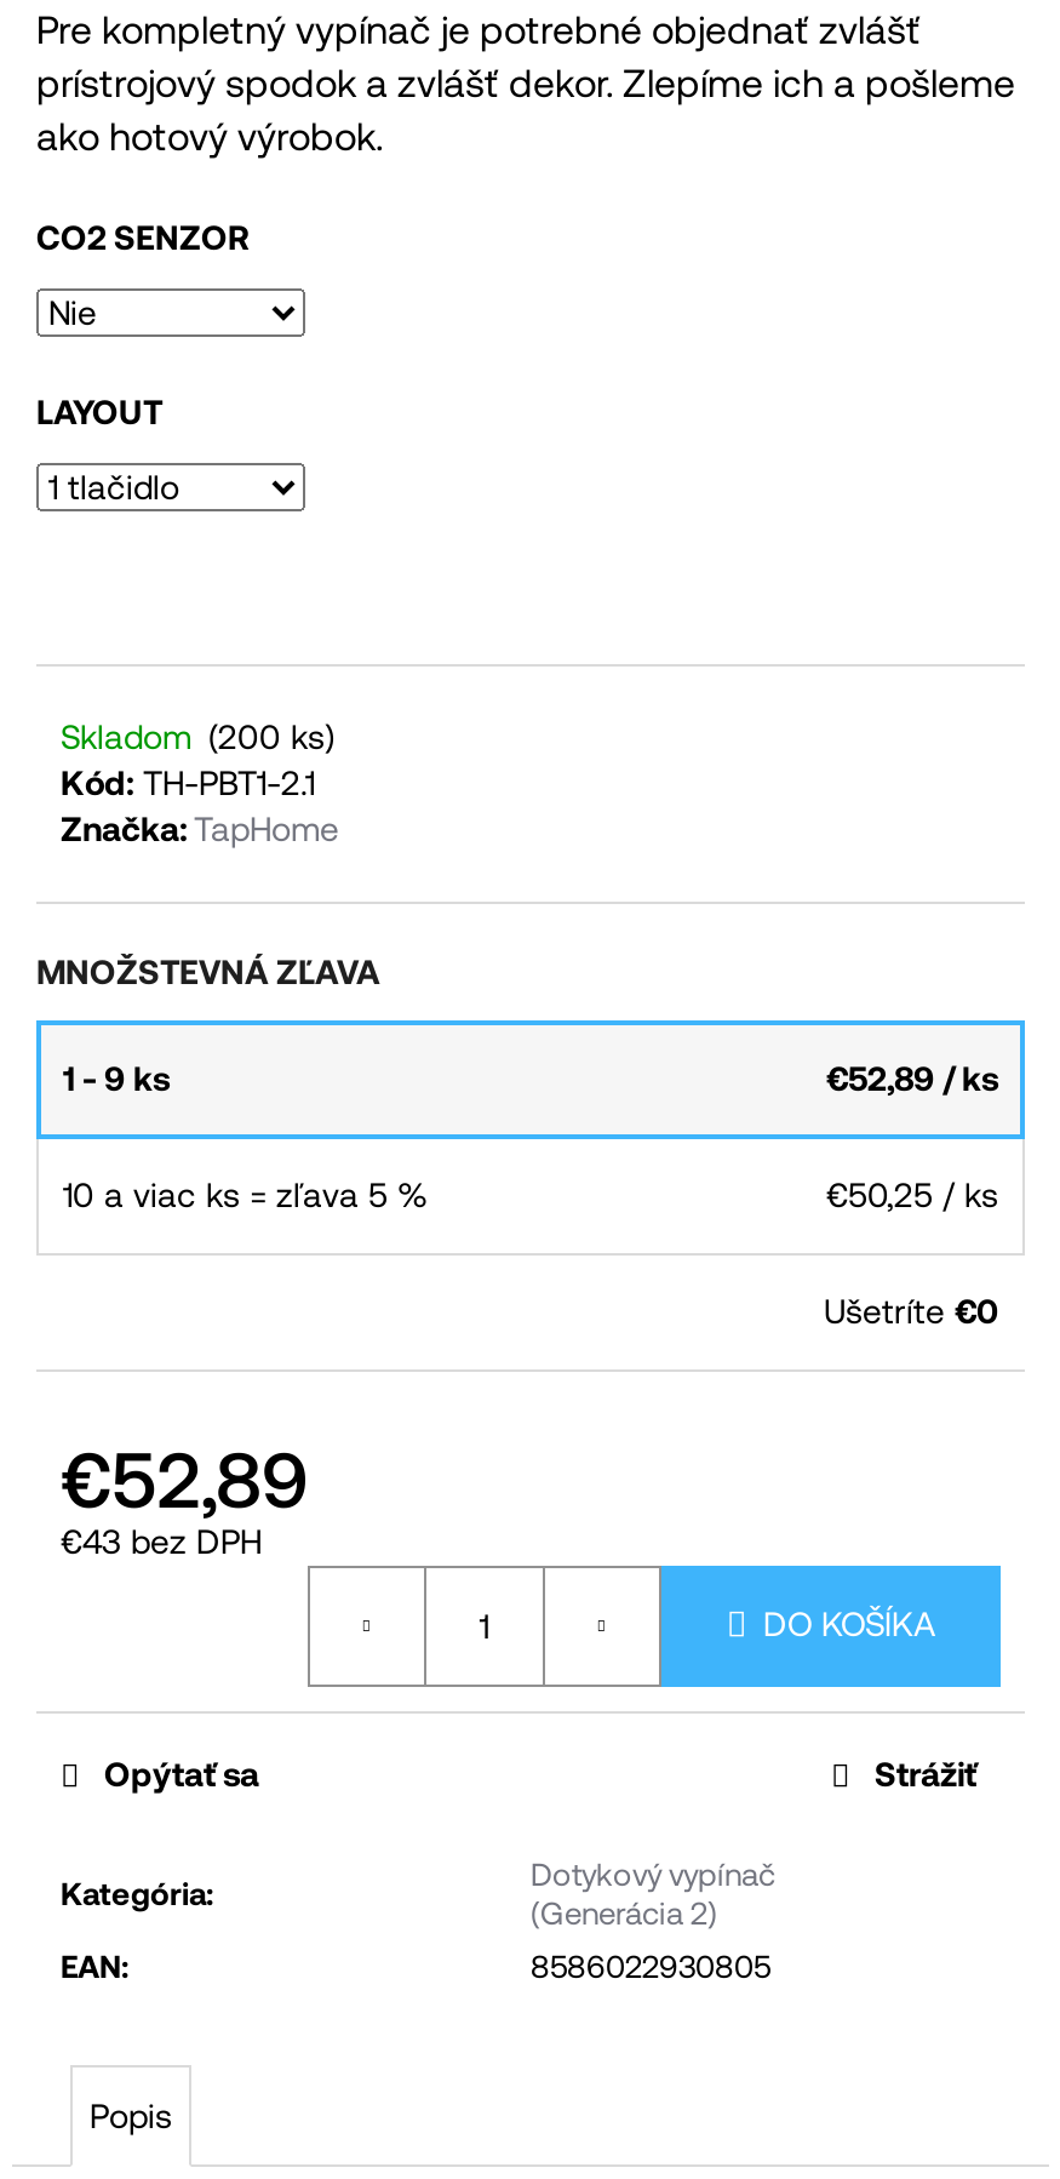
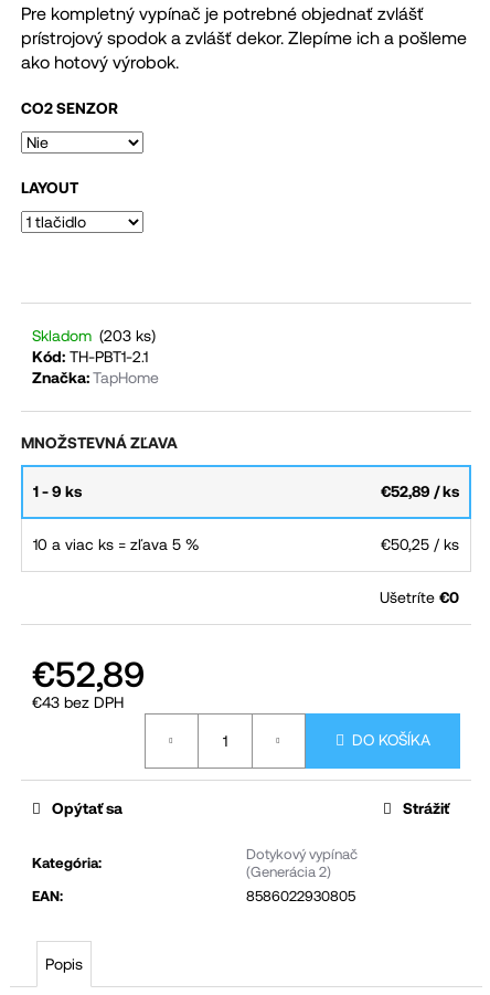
[61,718,334,757] Skladom (200 ks) -> [32,327,156,345] Skladom (203 ks)

